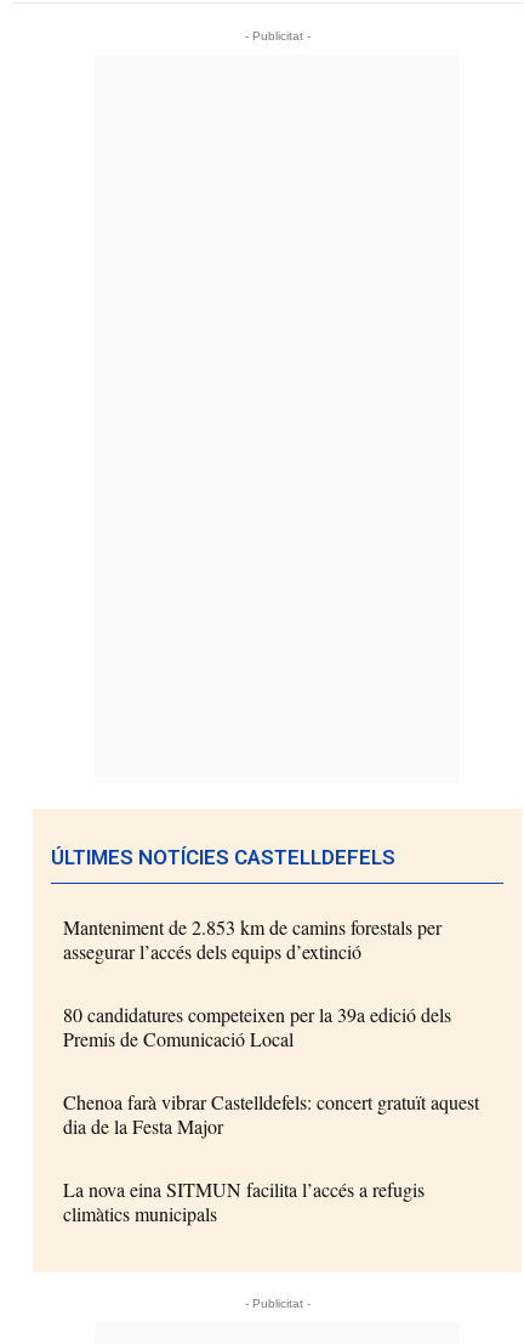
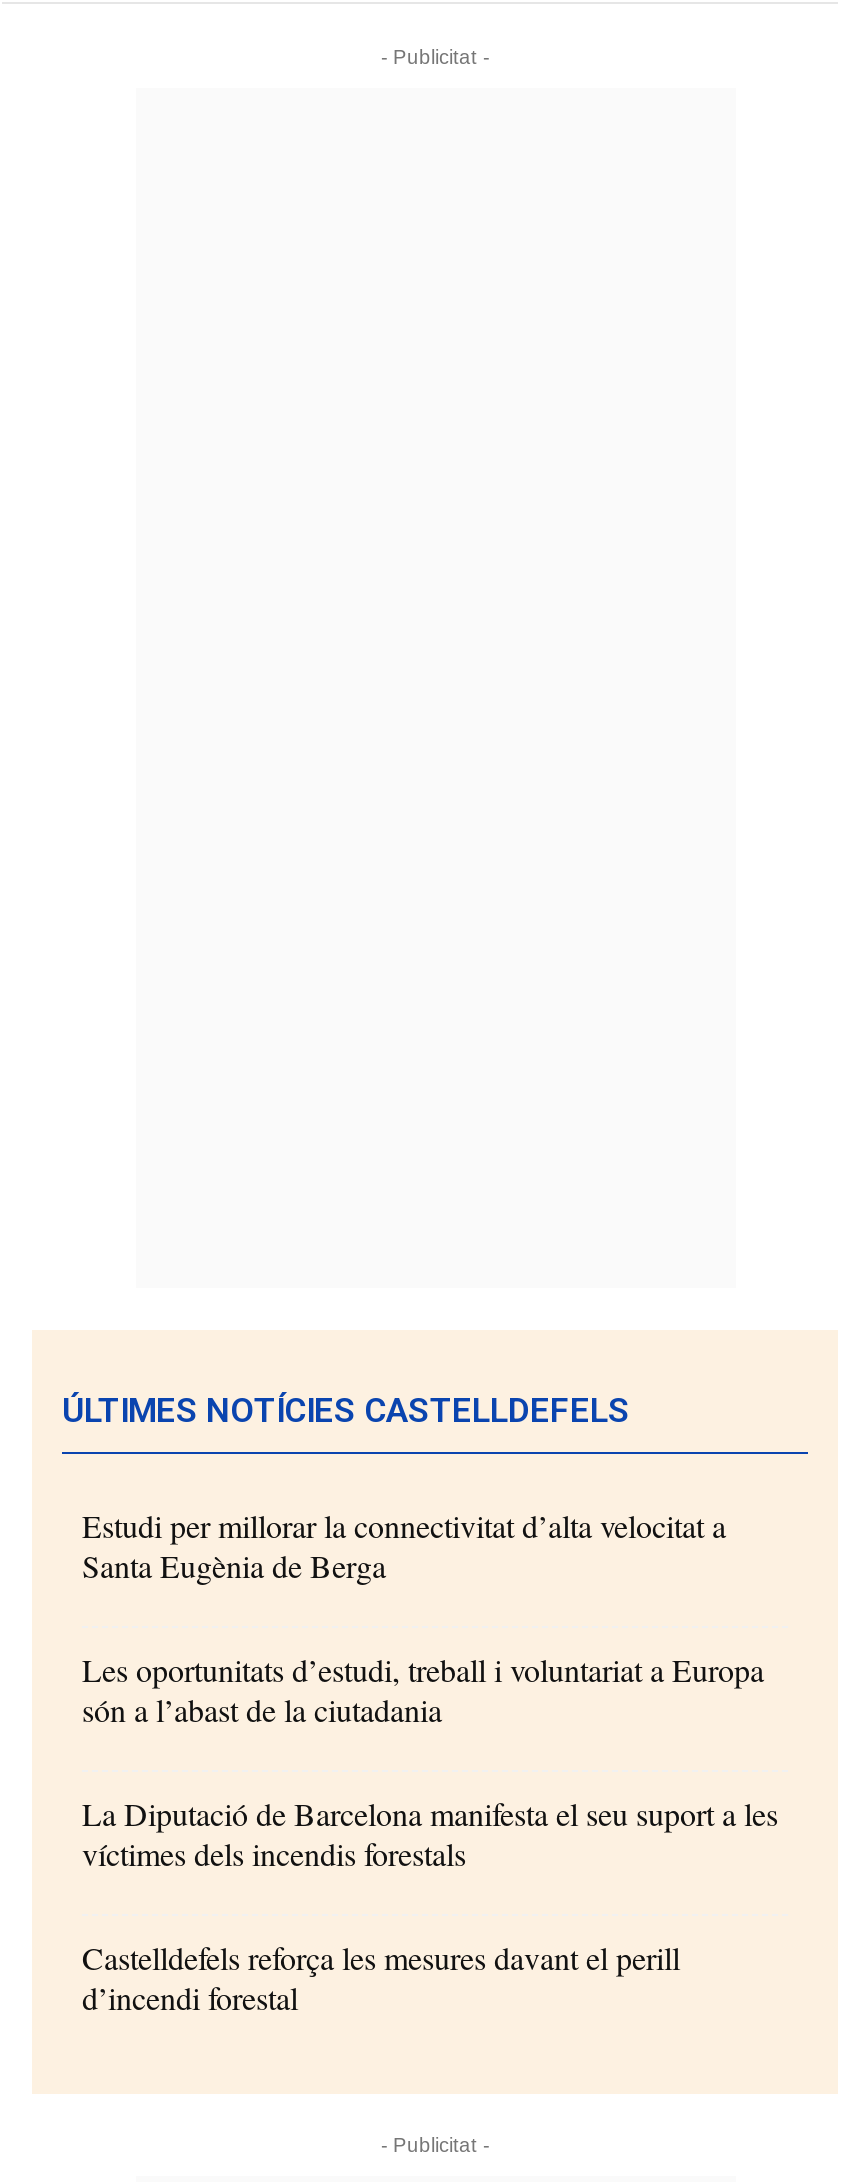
[63,914,442,964] Manteniment de 2.853 km de camins forestals per | assegurar l’accés dels equips d’extinció -> [82,1503,726,1585] Estudi per millorar la connectivitat d’alta velocitat a | Santa Eugènia de Berga
[63,1001,451,1051] 80 candidatures competeixen per la 39a edició dels | Premis de Comunicació Local -> [82,1647,764,1729] Les oportunitats d’estudi, treball i voluntariat a Europa | són a l’abast de la ciutadania
[63,1089,479,1138] Chenoa farà vibrar Castelldefels: concert gratuït aquest | dia de la Festa Major -> [82,1791,778,1873] La Diputació de Barcelona manifesta el seu suport a les | víctimes dels incendis forestals
[63,1176,425,1226] La nova eina SITMUN facilita l’accés a refugis | climàtics municipals -> [82,1935,680,2017] Castelldefels reforça les mesures davant el perill | d’incendi forestal

